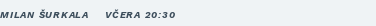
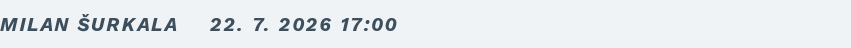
[0,9,175,20] MILAN ŠURKALA VČERA 20:30 -> [0,13,398,35] MILAN ŠURKALA 22. 7. 2026 17:00

